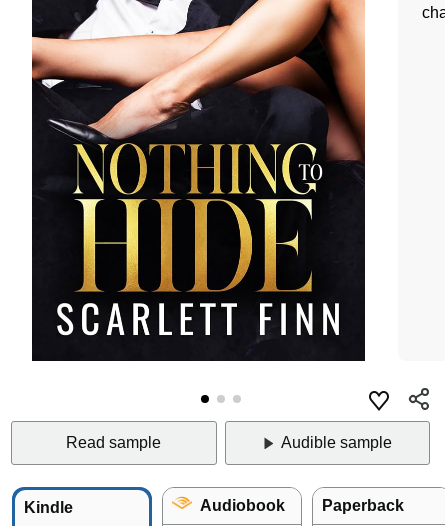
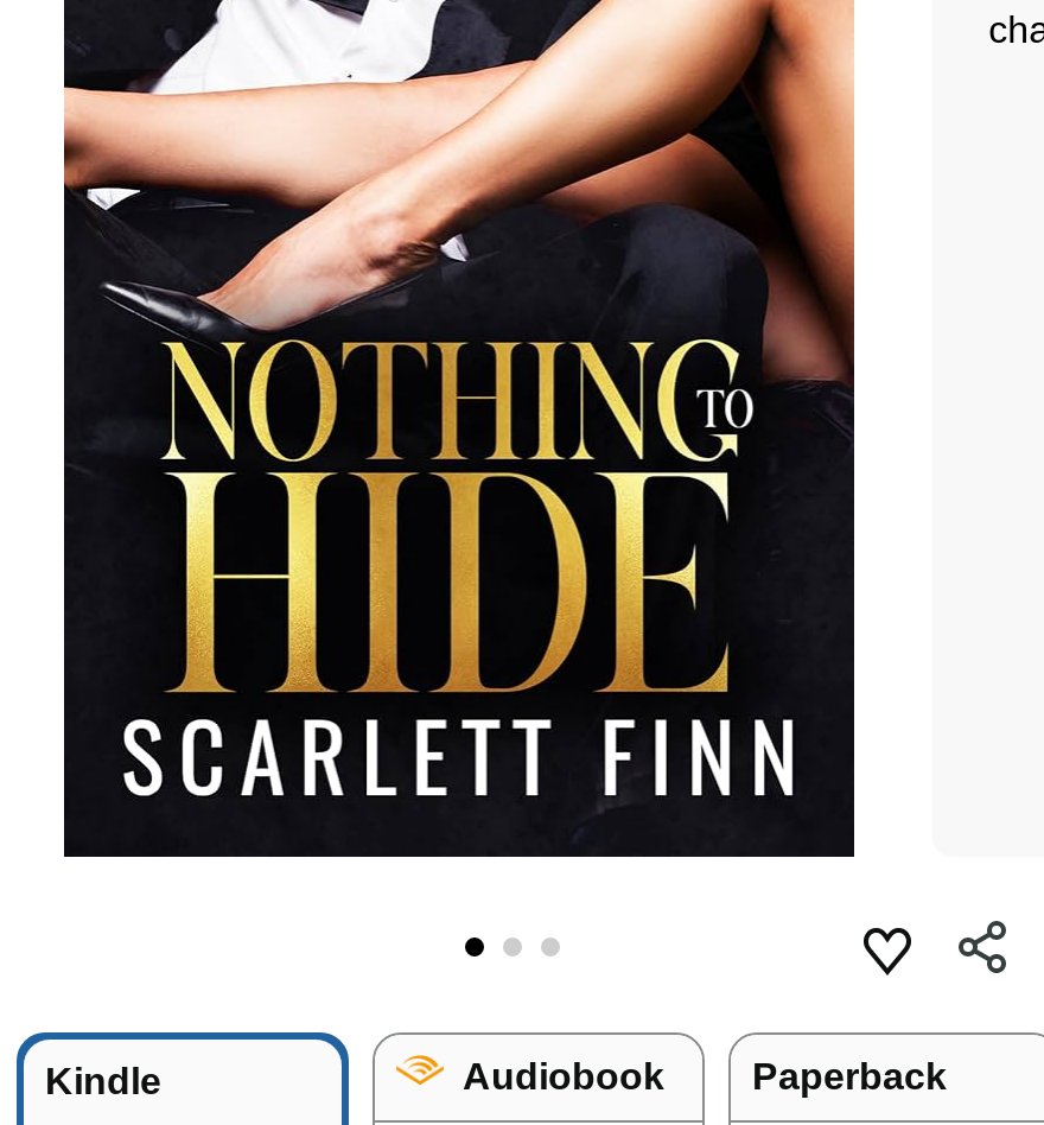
[66,434,392,451] Read sample | Audible sample -> none

